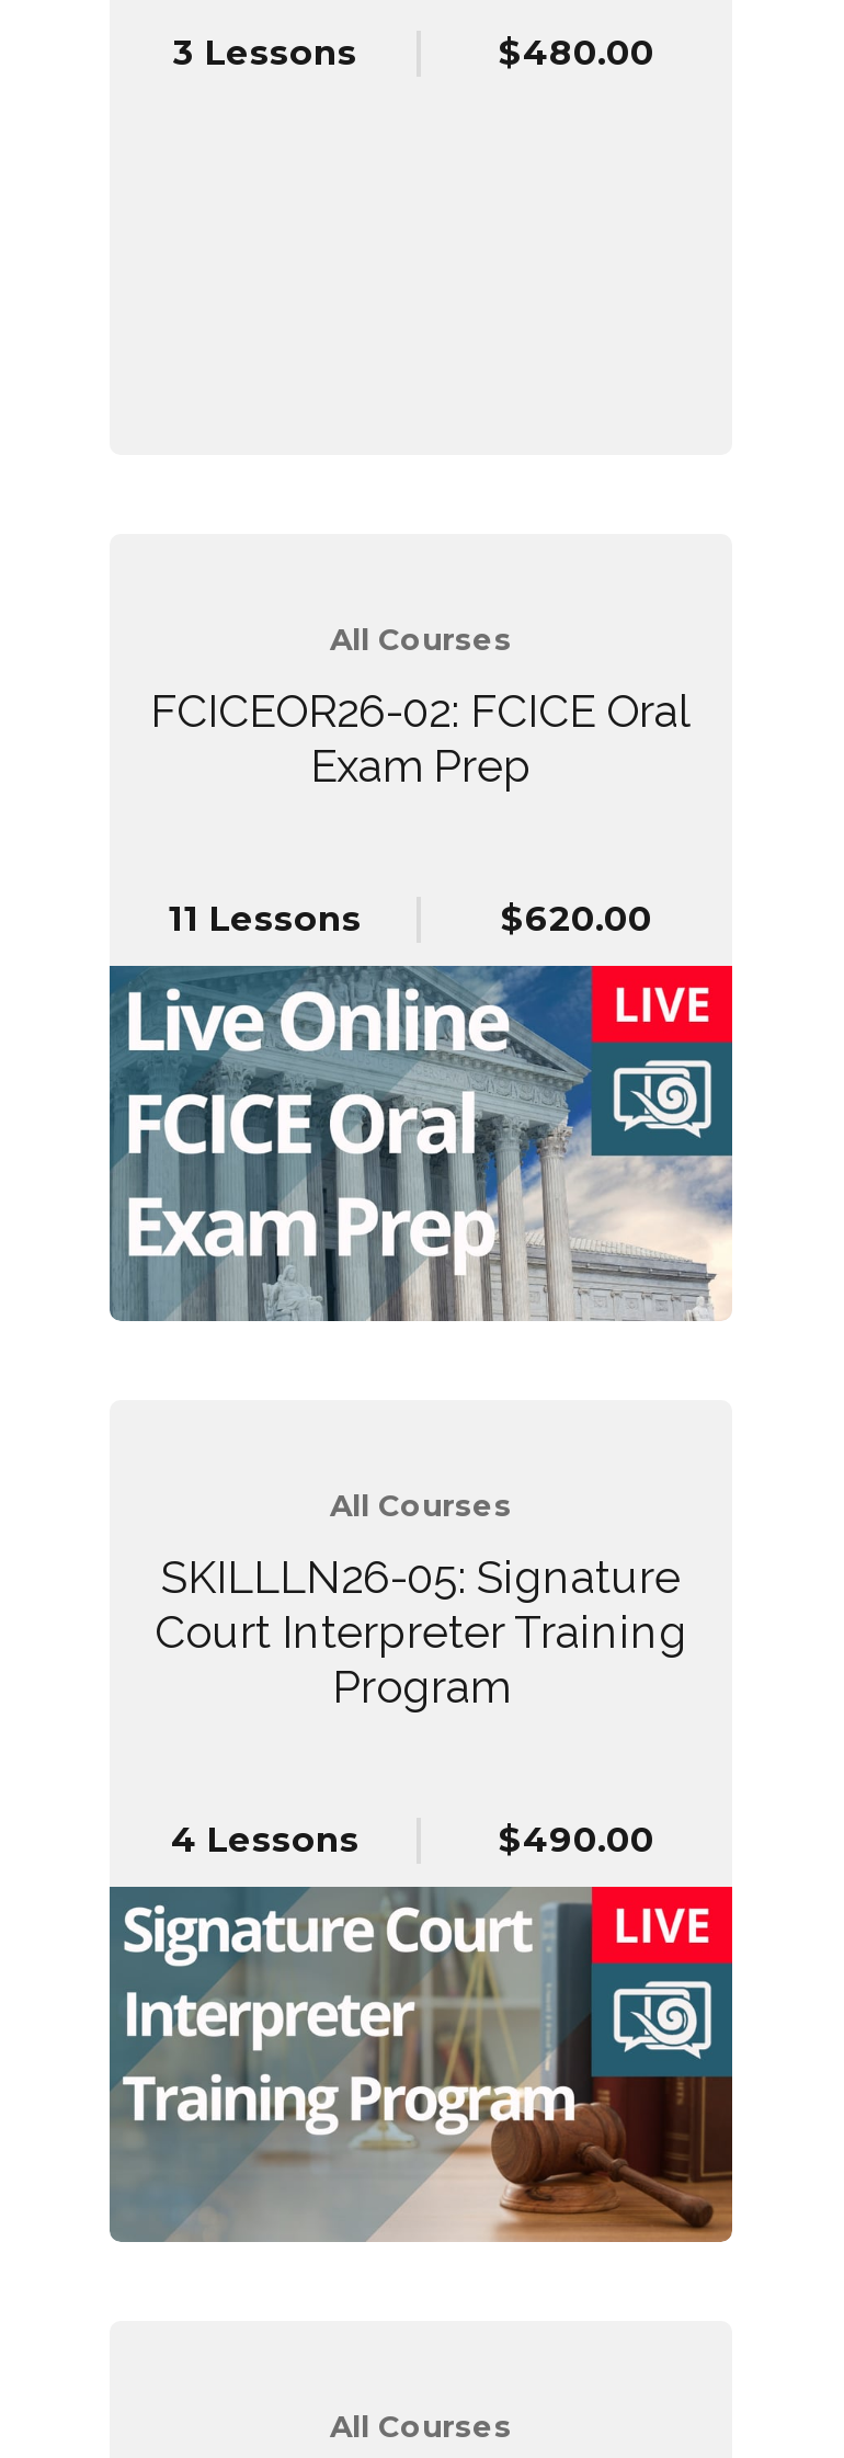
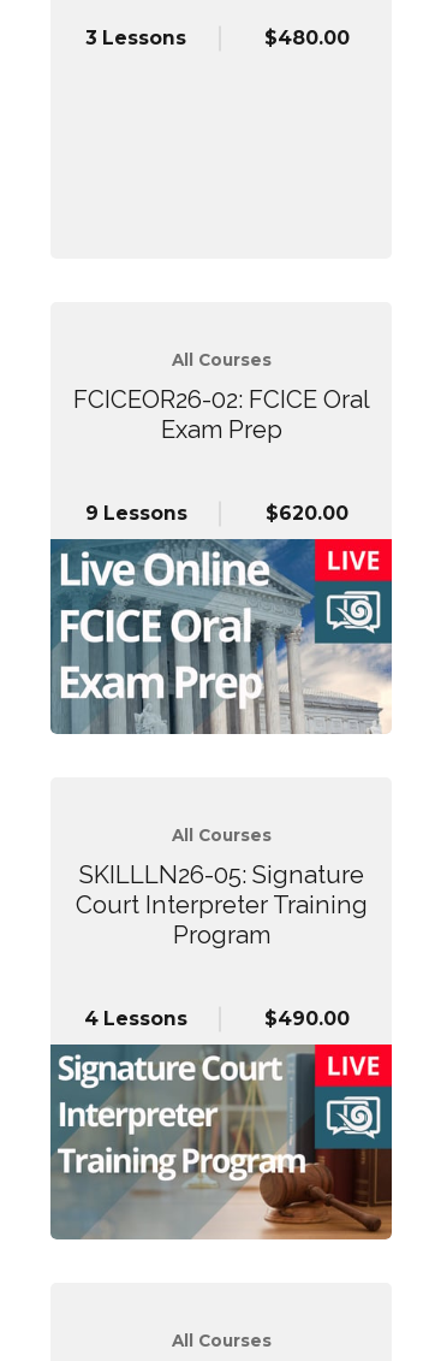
[169,898,362,940] 11 Lessons -> [85,502,187,525] 9 Lessons

